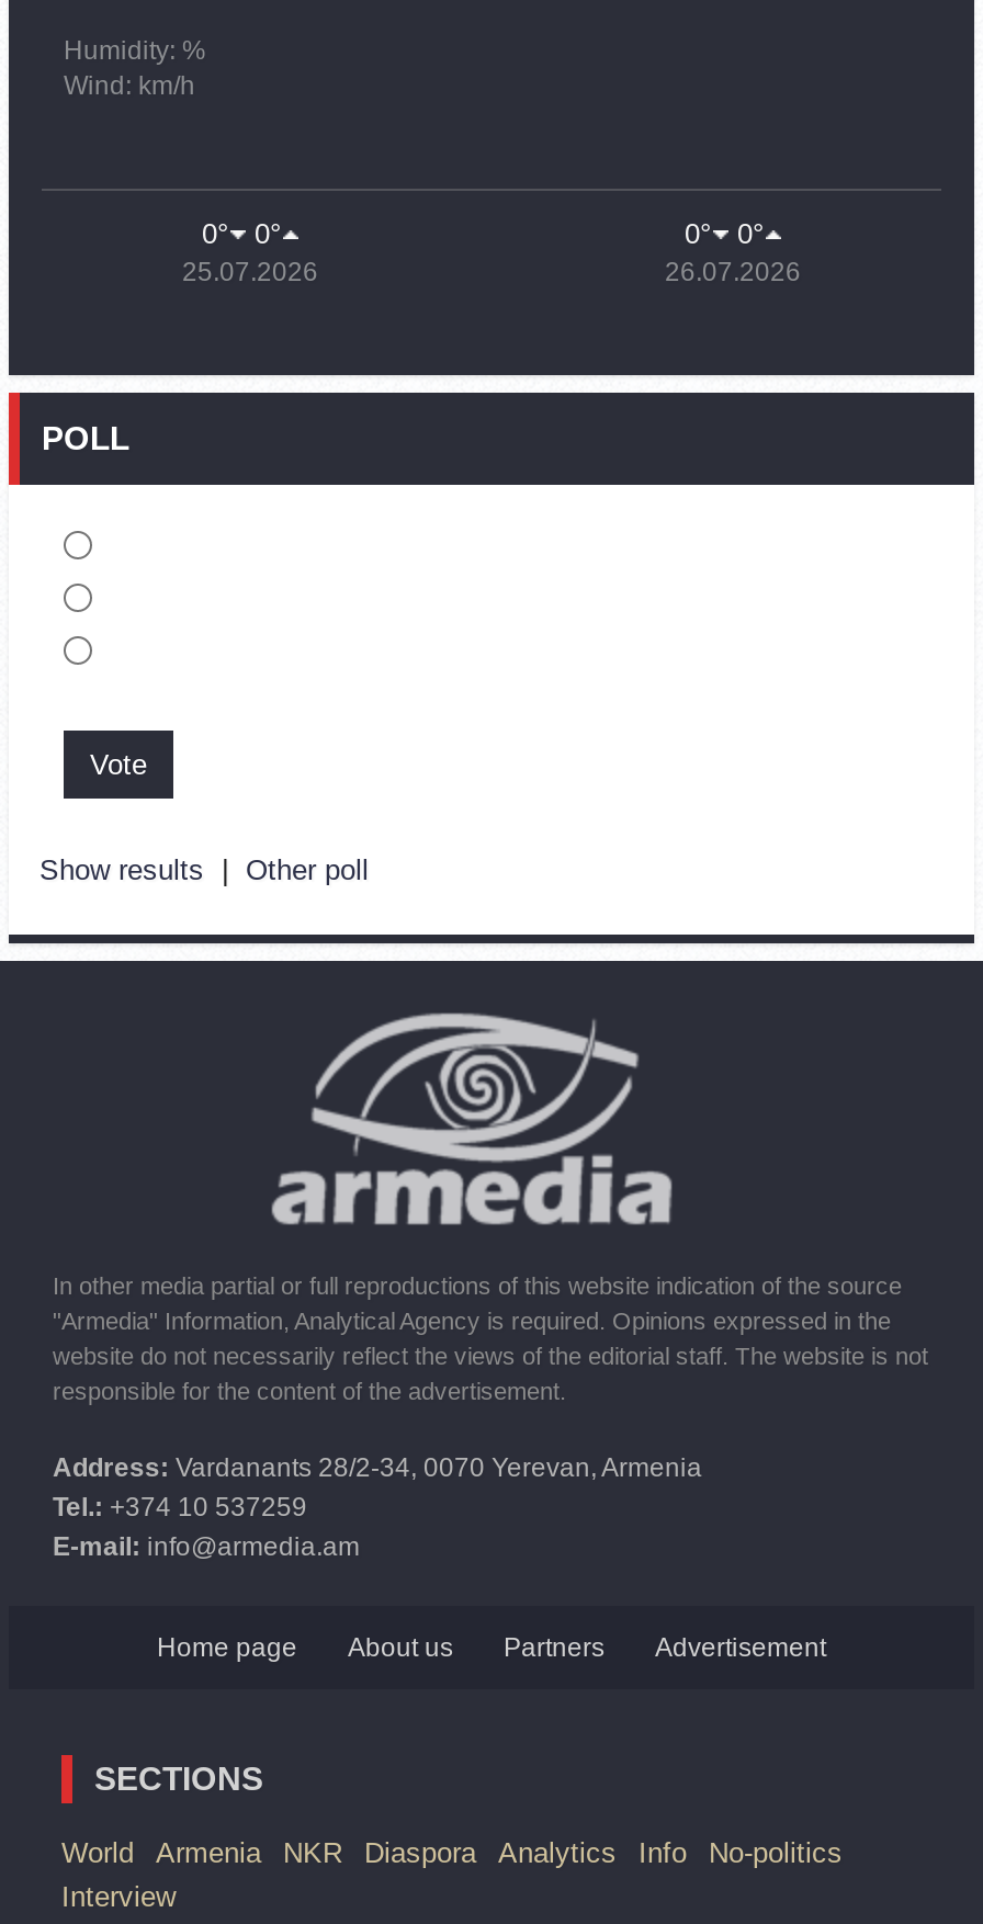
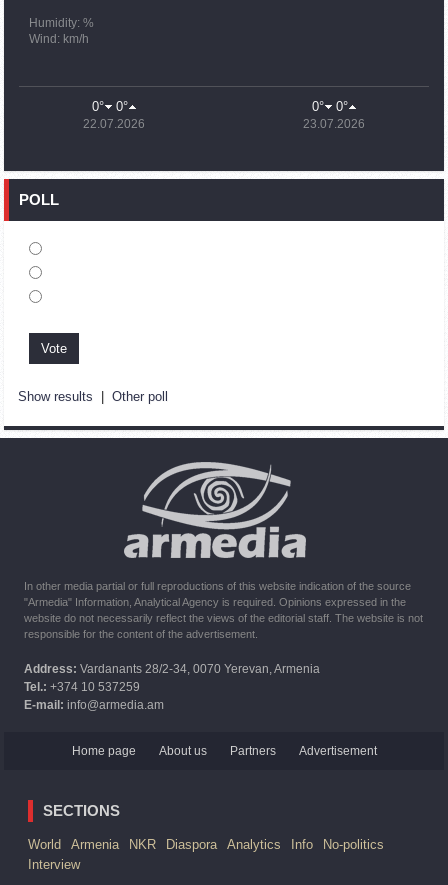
[182,257,318,287] 25.07.2026 -> [83,117,145,131] 22.07.2026
[665,257,801,287] 26.07.2026 -> [303,117,365,131] 23.07.2026

